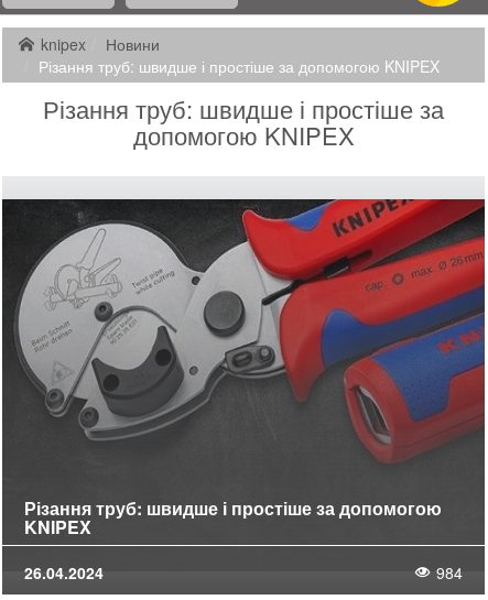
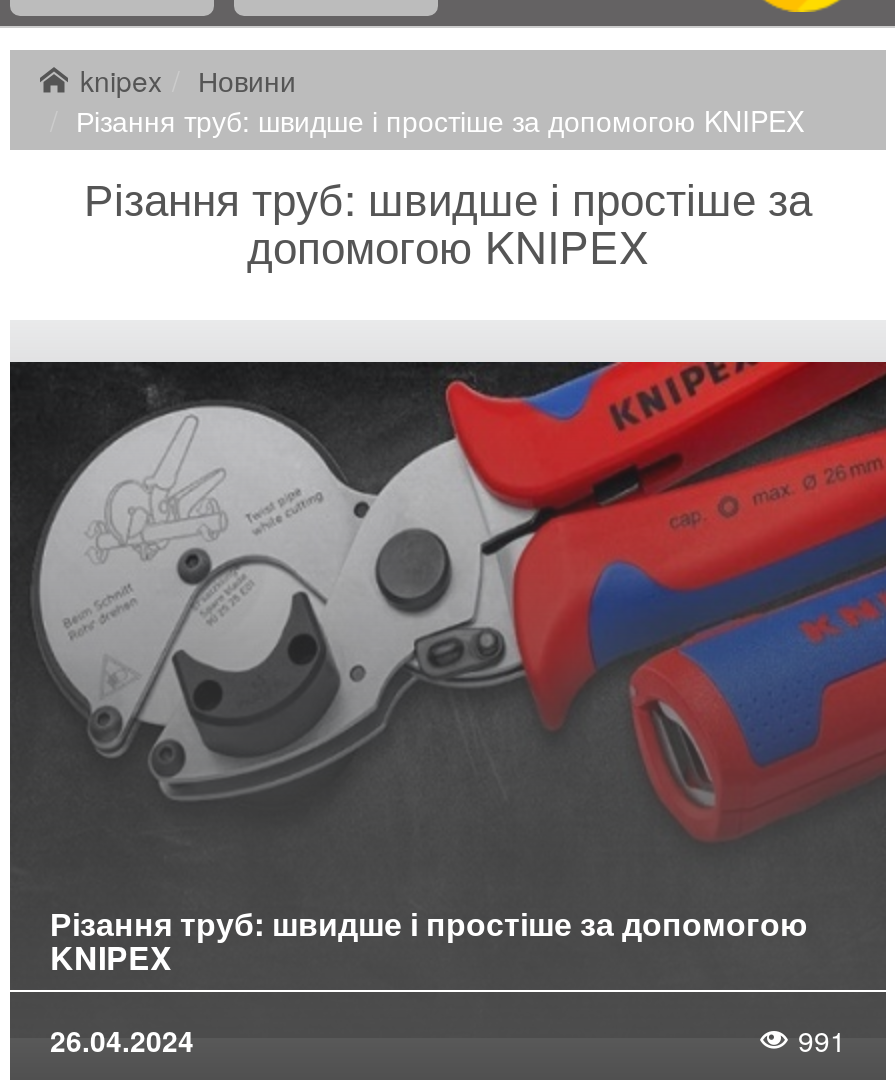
[436,561,463,583] 984 -> [798,1020,846,1060] 991

